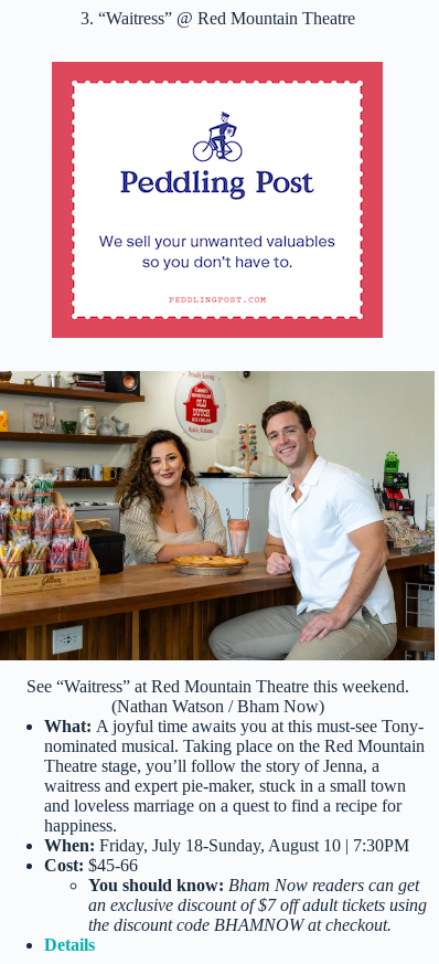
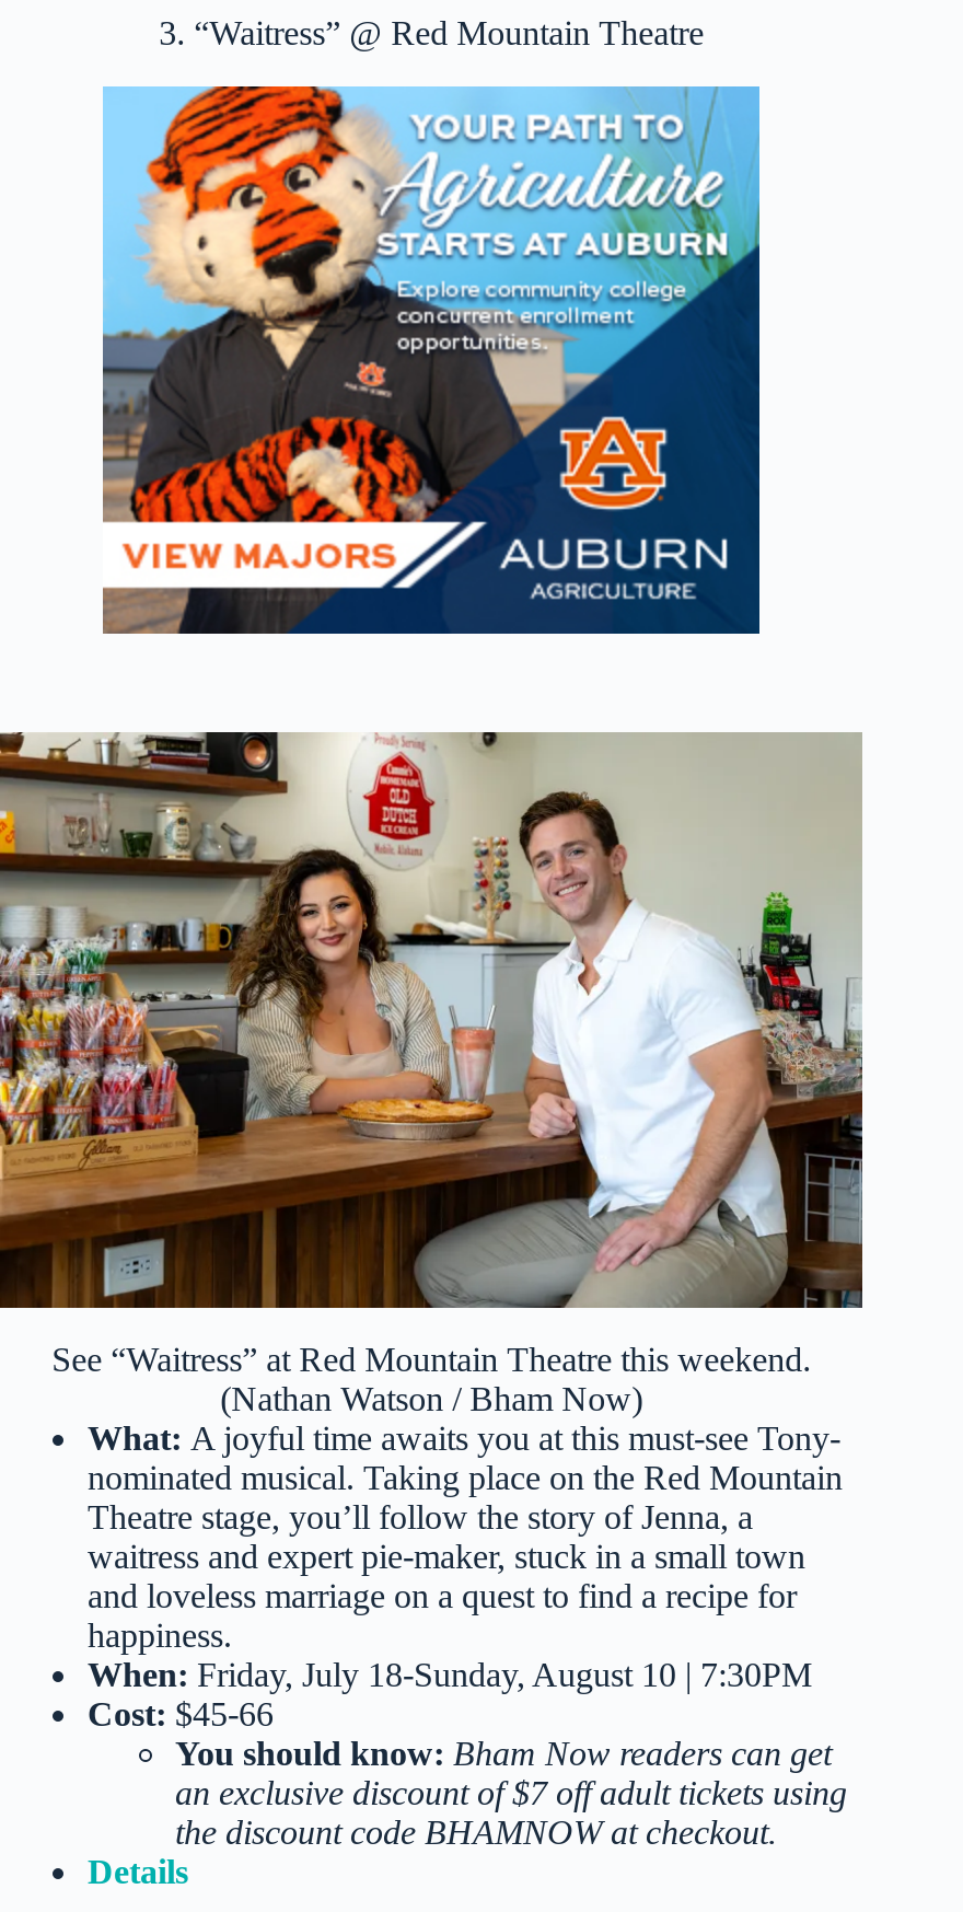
[51,44,384,339] [image] -> [101,83,762,668] [image]

